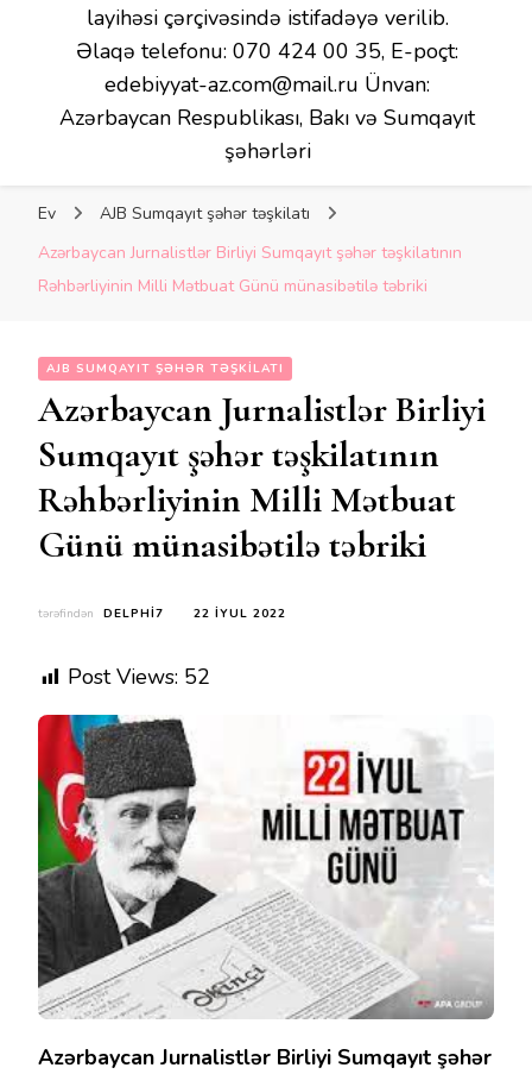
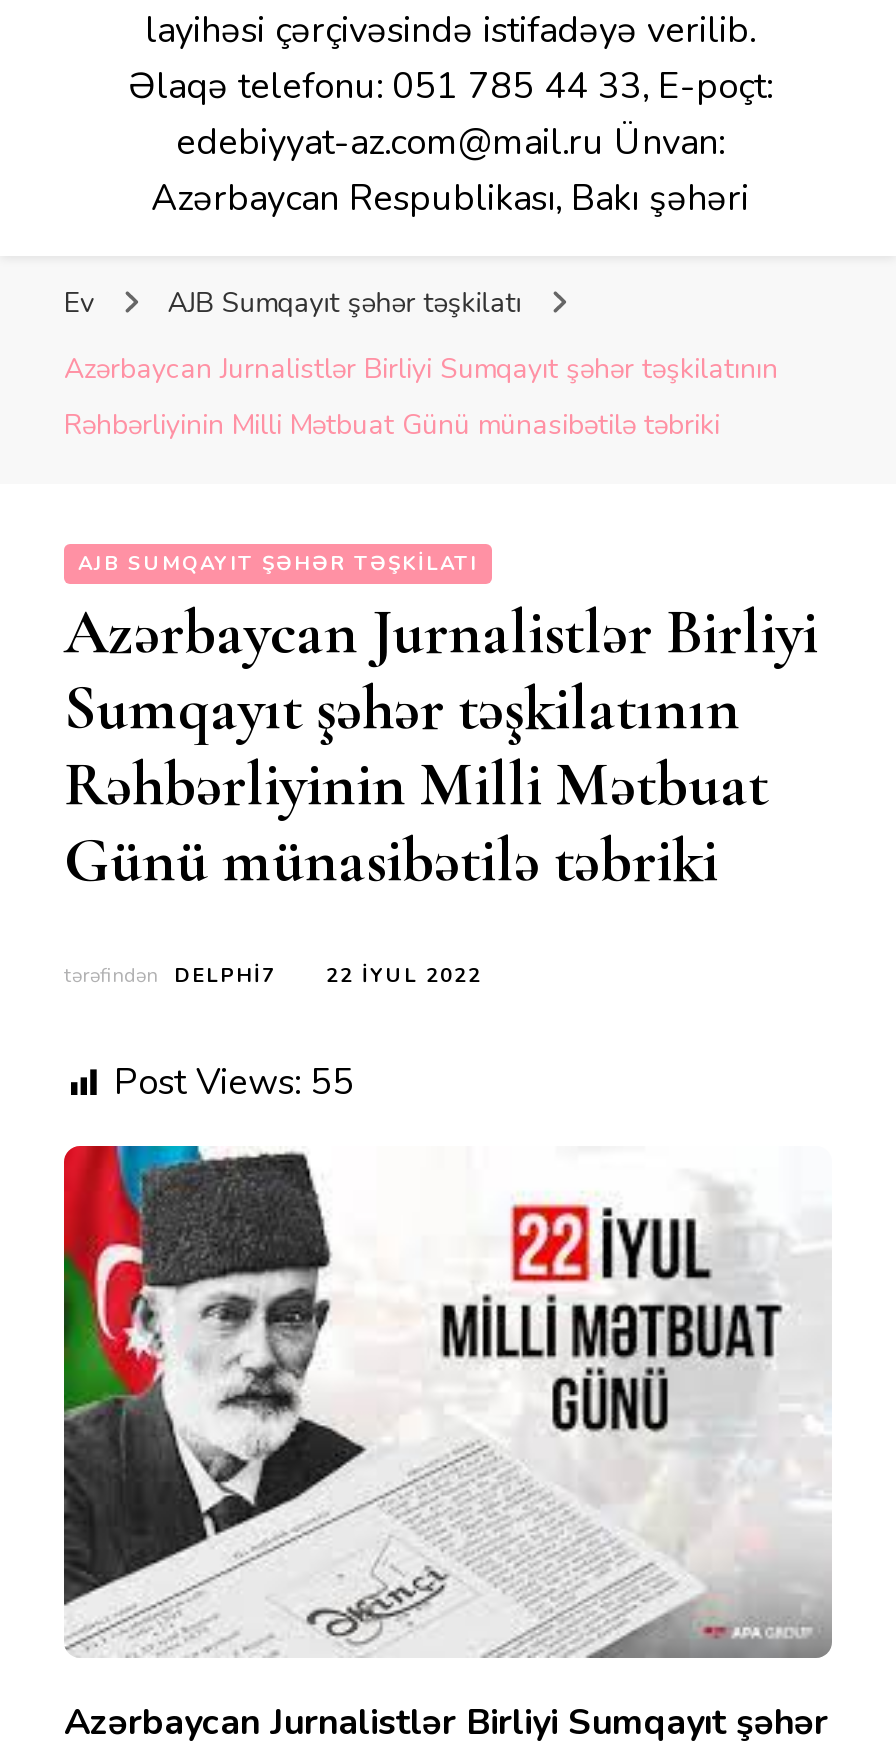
[76,37,458,65] Əlaqə telefonu: 070 424 00 35, E-poçt: -> [128,62,772,110] Əlaqə telefonu: 051 785 44 33, E-poçt:
[59,103,475,165] Azərbaycan Respublikası, Bakı və Sumqayıt | şəhərləri -> [151,174,749,222] Azərbaycan Respublikası, Bakı şəhəri
[68,662,210,691] Post Views: 52 -> [114,1058,354,1106] Post Views: 55

